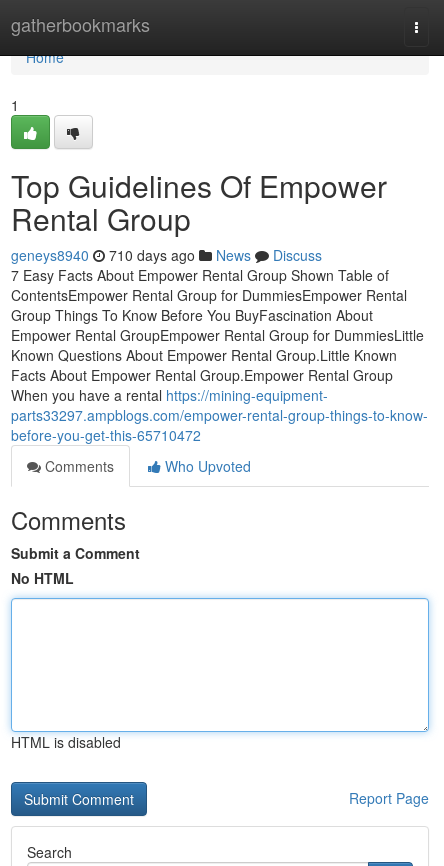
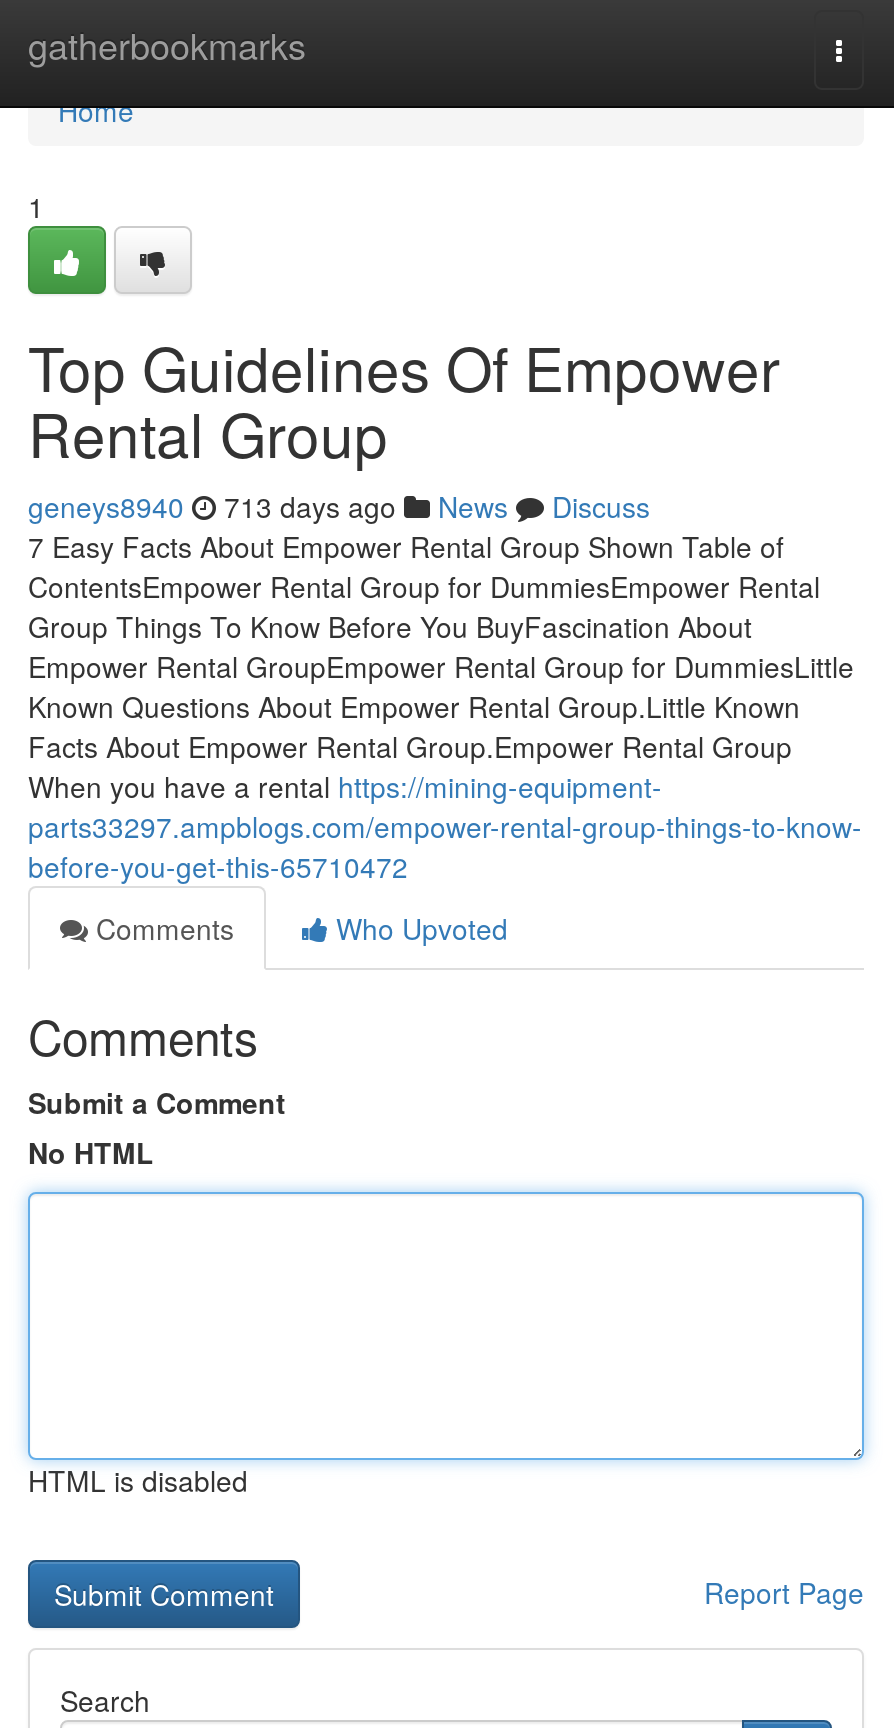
[11,245,322,265] geneys8940 710 days ago News Discuss -> [28,486,650,526] geneys8940 713 days ago News Discuss

